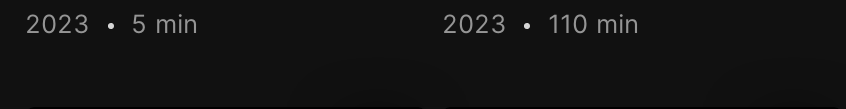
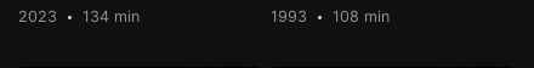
[25,10,197,40] 2023 5 min -> [18,8,139,26] 2023 134 min
[442,10,638,40] 2023 | 110 min -> [271,8,390,26] 1993 | 108 min

